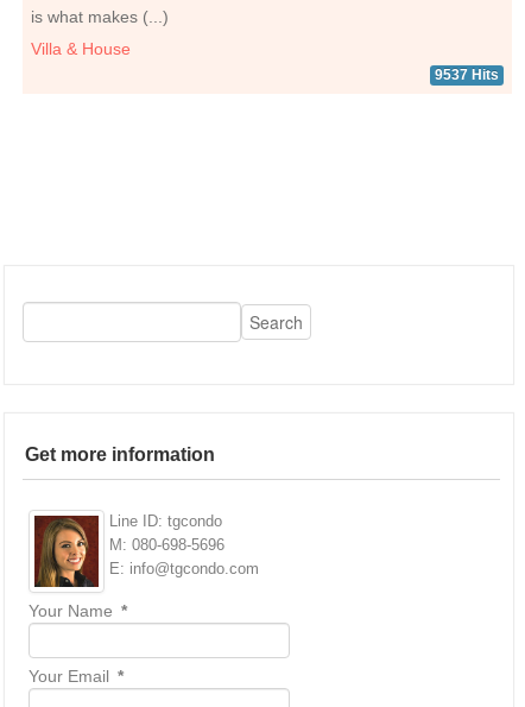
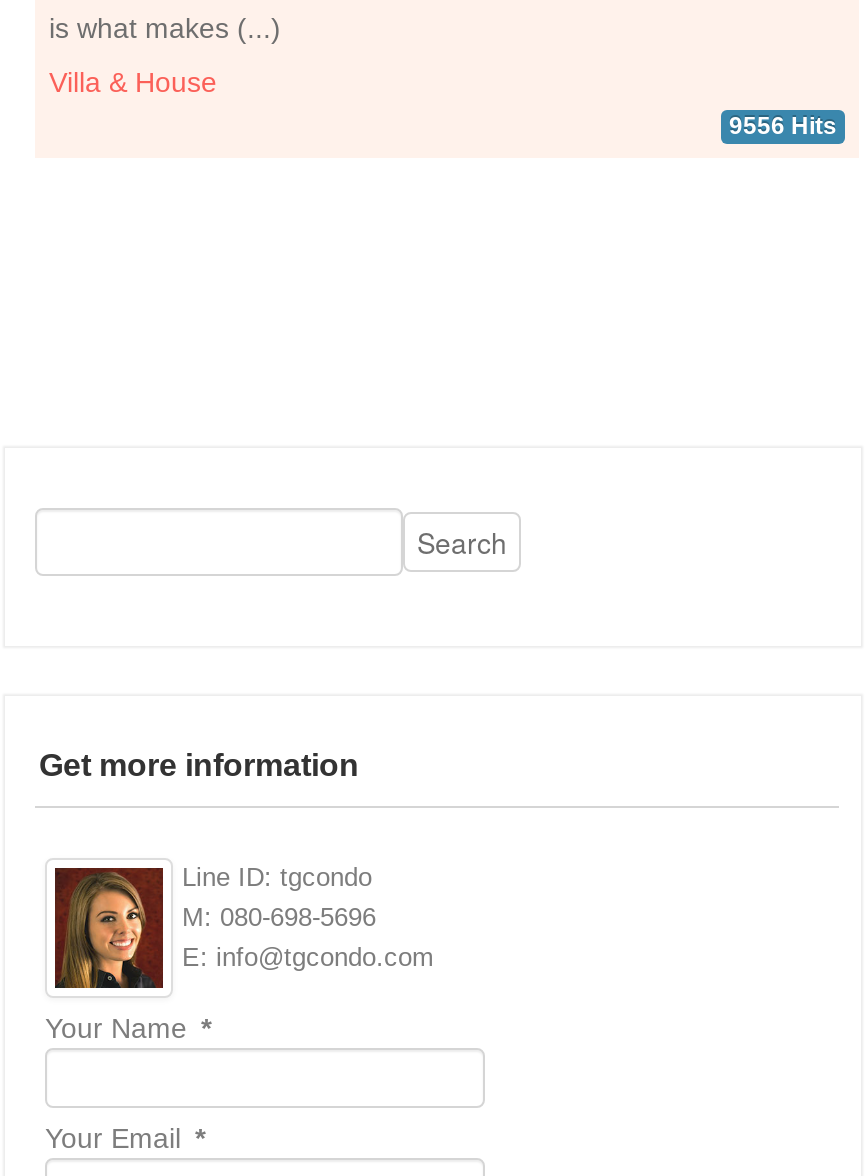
[435,66,499,83] 9537 Hits -> [729,111,837,139] 9556 Hits

